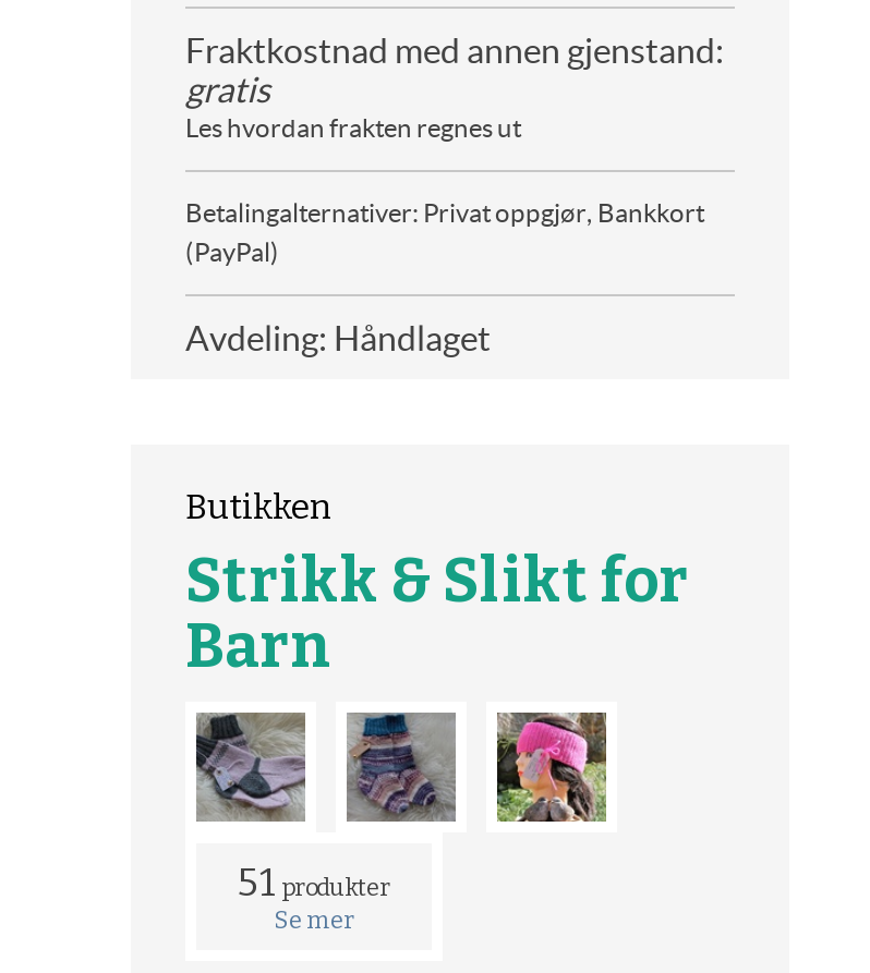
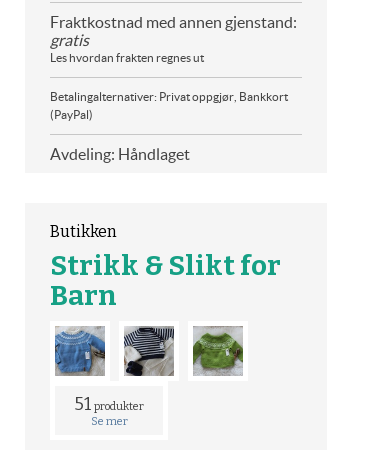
[194,713,307,819] [image] -> [54,326,106,376] [image]
[347,713,454,824] [image] -> [124,326,174,377] [image]
[495,713,608,822] [image] -> [192,326,243,376] [image]

